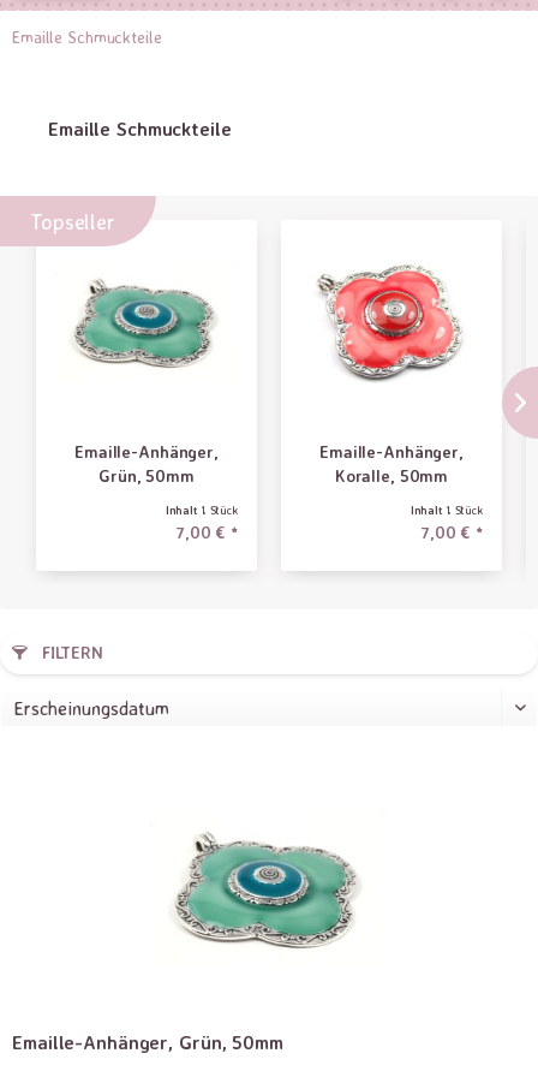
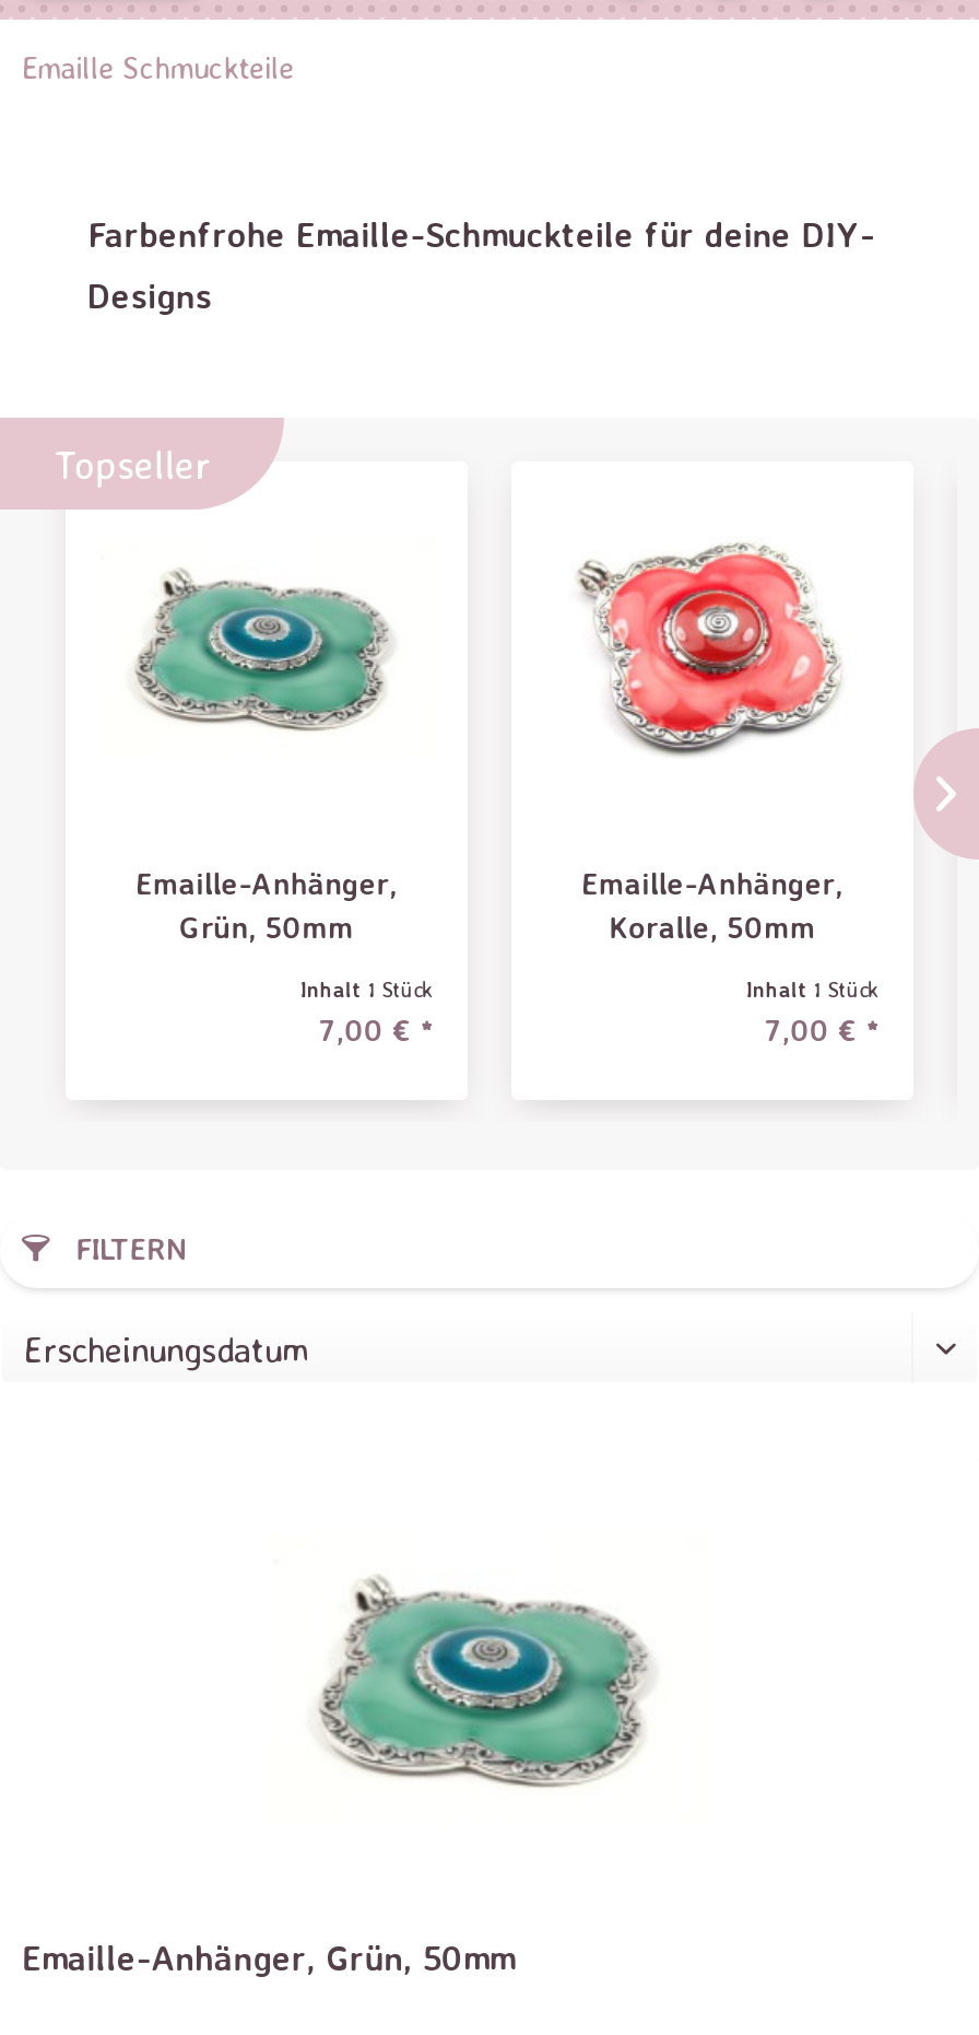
[48,117,231,141] Emaille Schmuckteile -> [87,212,875,317] Farbenfrohe Emaille-Schmuckteile für deine DIY- | Designs

